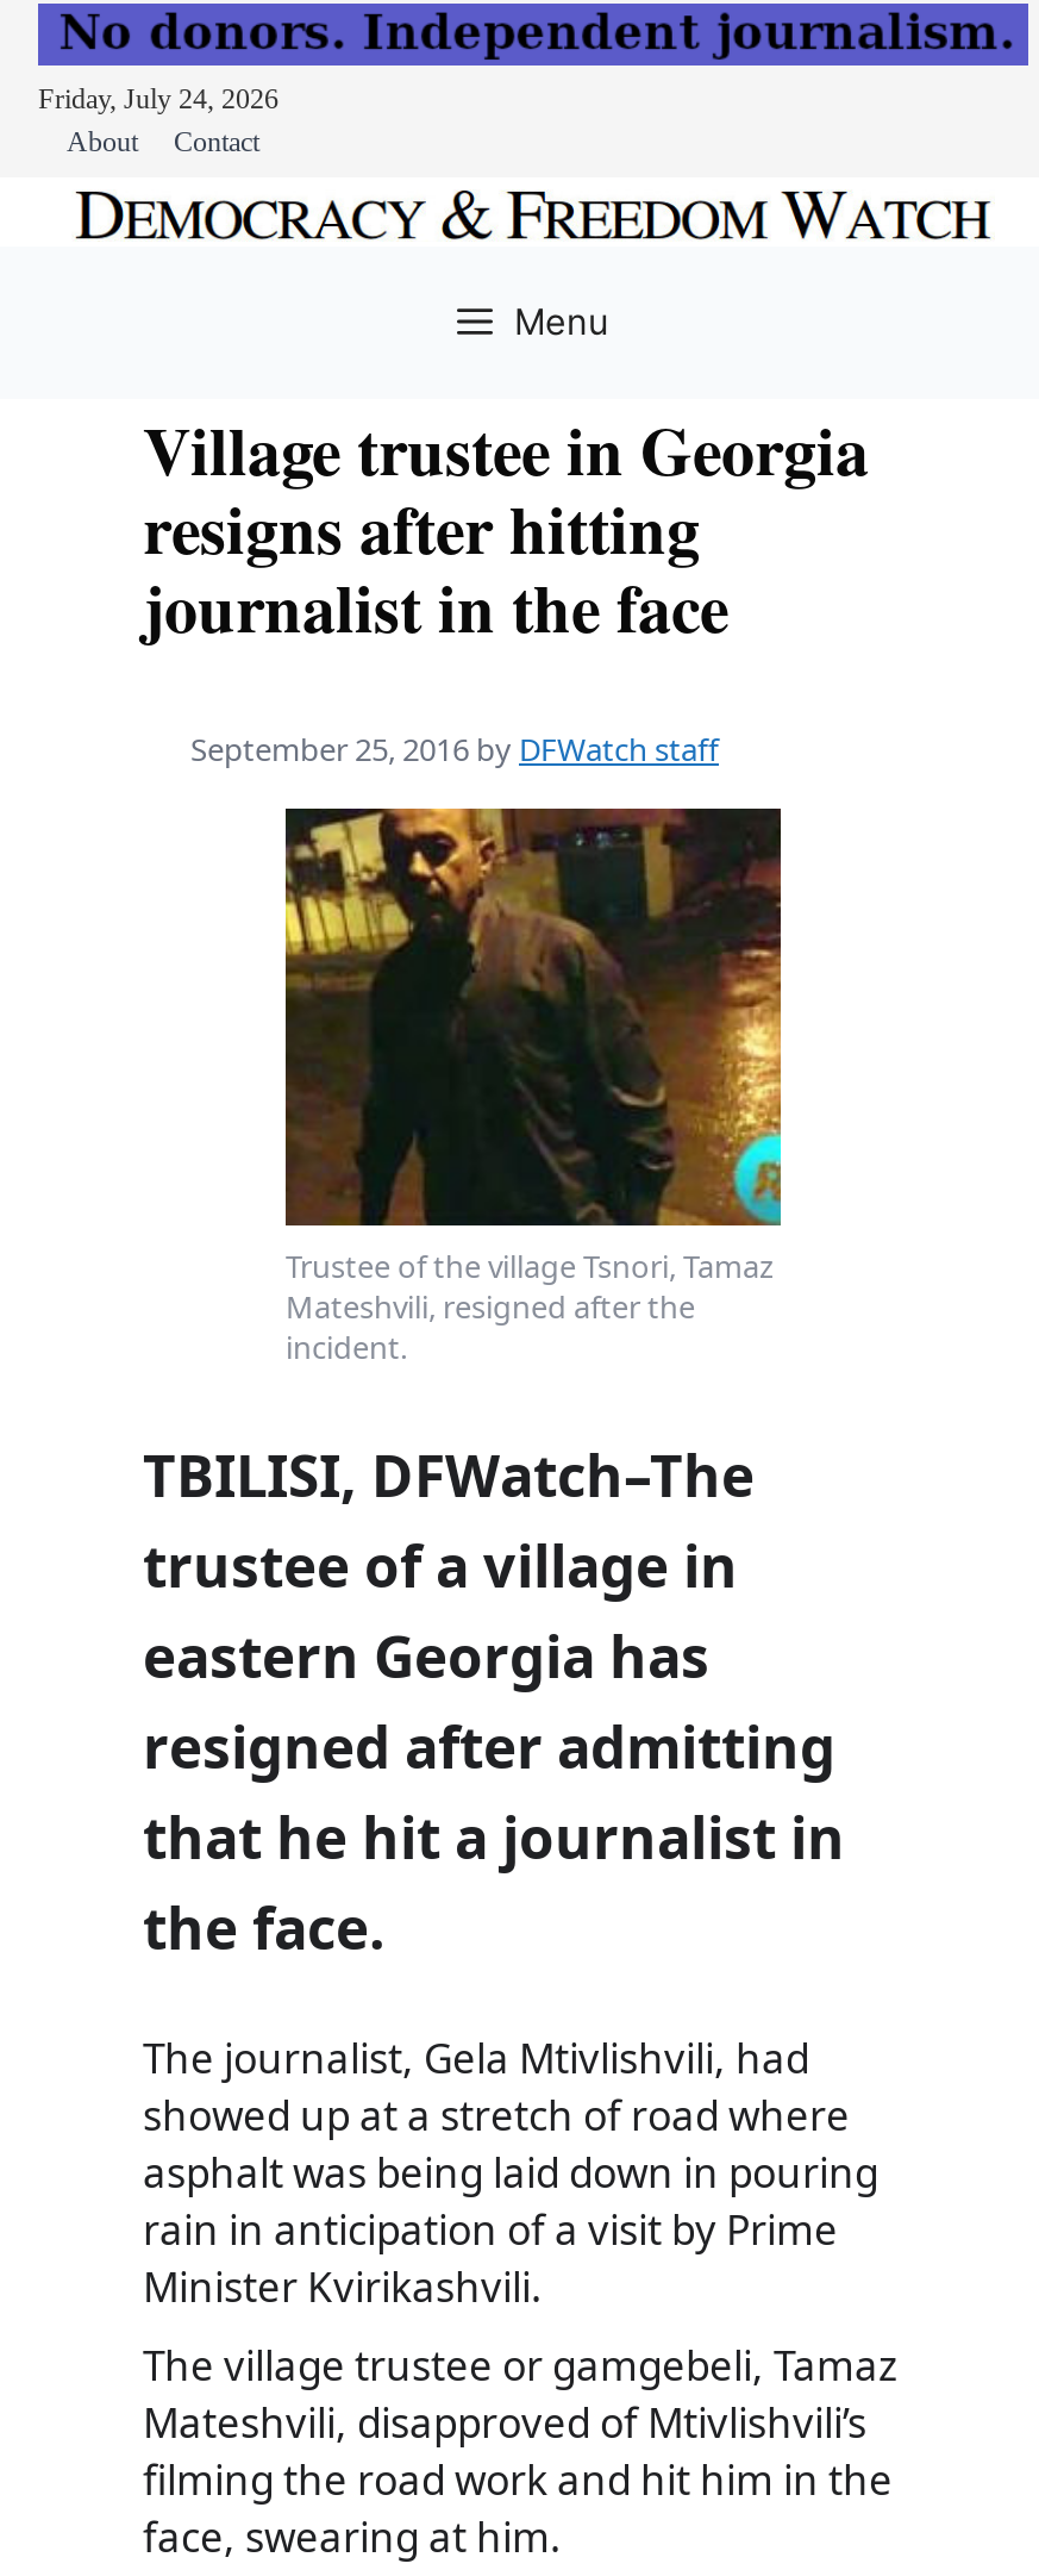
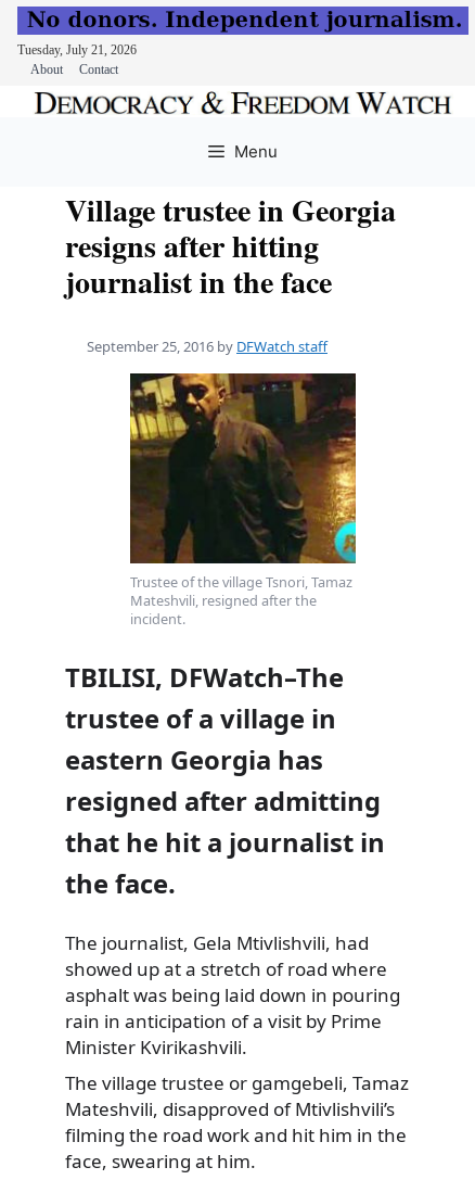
[38,82,278,115] Friday, July 24, 2026 -> [17,42,137,57] Tuesday, July 21, 2026

